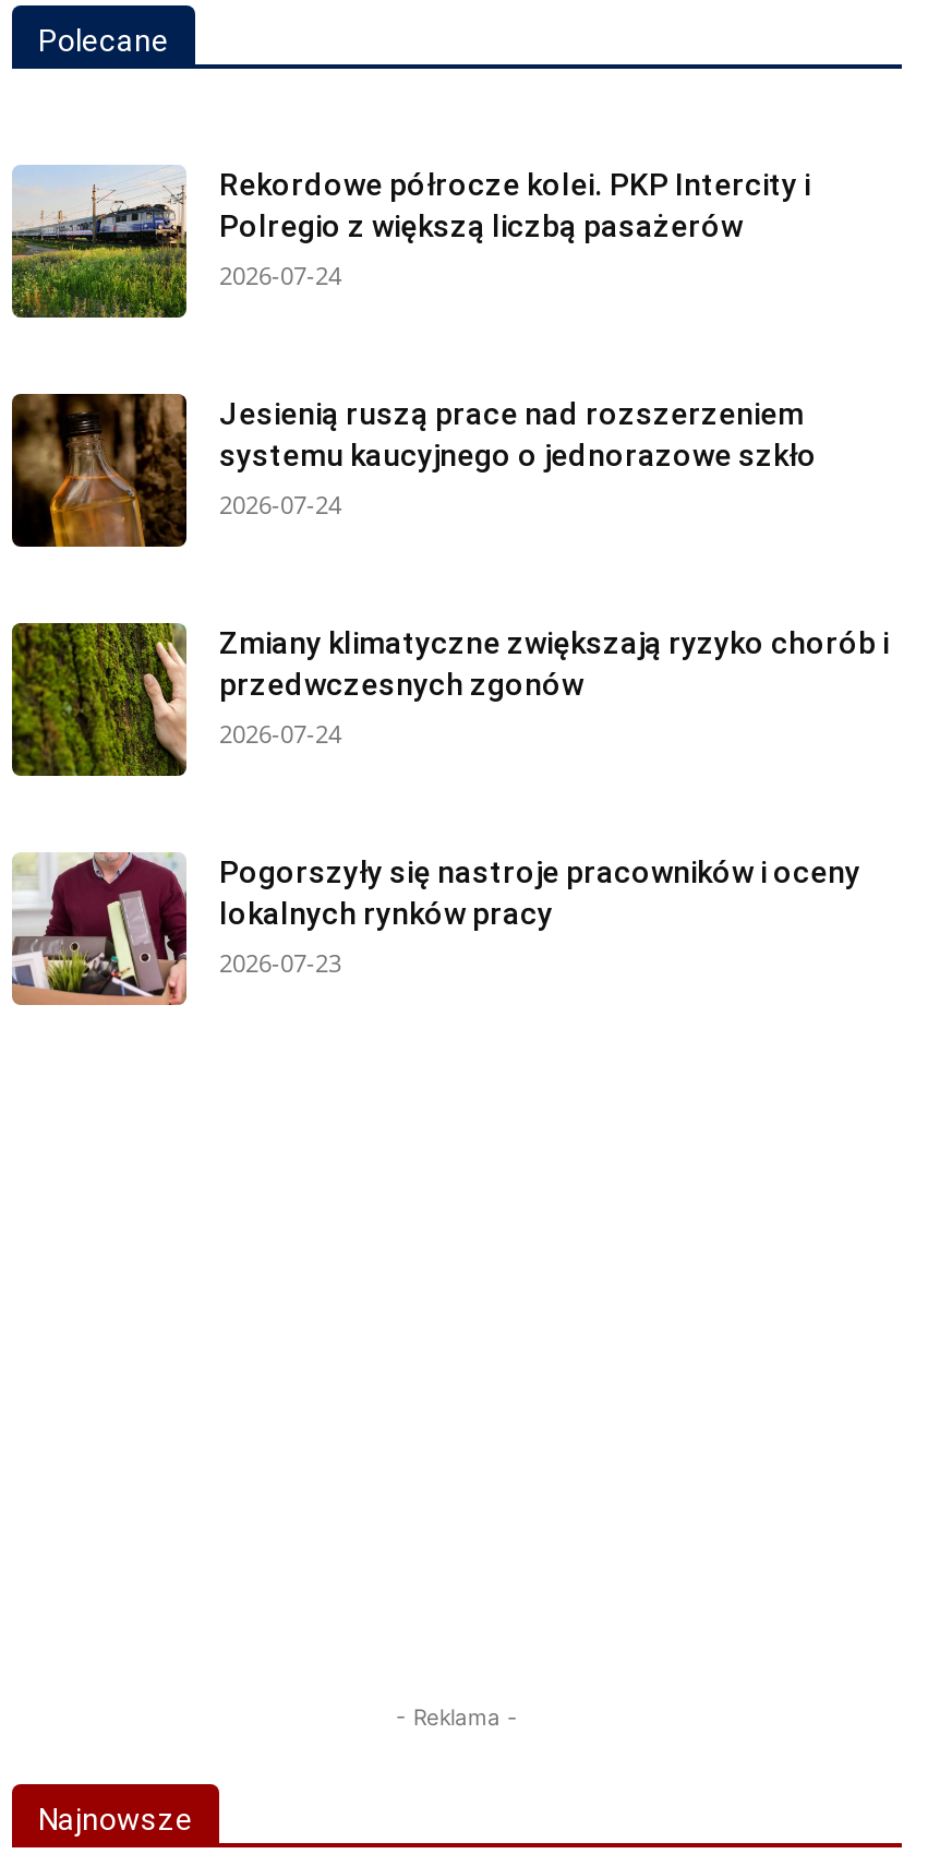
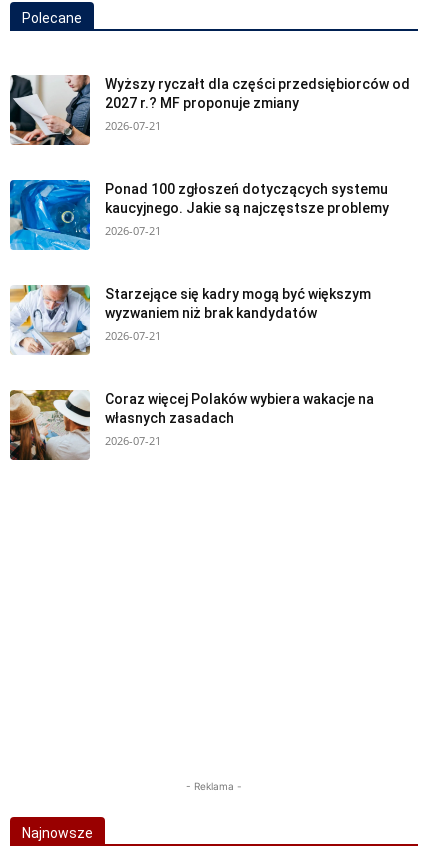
[10,165,810,320] [image] | Rekordowe półrocze kolei. PKP Intercity i | Polregio z większą liczbą pasażerów | 2026-07-24 -> [9,74,410,146] [image] | Wyższy ryczałt dla części przedsiębiorców od | 2027 r.? MF proponuje zmiany | 2026-07-21
[10,392,817,549] [image] | Jesienią ruszą prace nad rozszerzeniem | systemu kaucyjnego o jednorazowe szkło | 2026-07-24 -> [9,179,389,251] [image] | Ponad 100 zgłoszeń dotyczących systemu | kaucyjnego. Jakie są najczęstsze problemy | 2026-07-21
[10,621,889,778] [image] | Zmiany klimatyczne zwiększają ryzyko chorób i | przedwczesnych zgonów | 2026-07-24 -> [10,284,371,356] [image] | Starzejące się kadry mogą być większym | wyzwaniem niż brak kandydatów | 2026-07-21
[10,852,860,1007] [image] | Pogorszyły się nastroje pracowników i oceny | lokalnych rynków pracy | 2026-07-23 -> [9,389,374,461] [image] | Coraz więcej Polaków wybiera wakacje na | własnych zasadach | 2026-07-21

